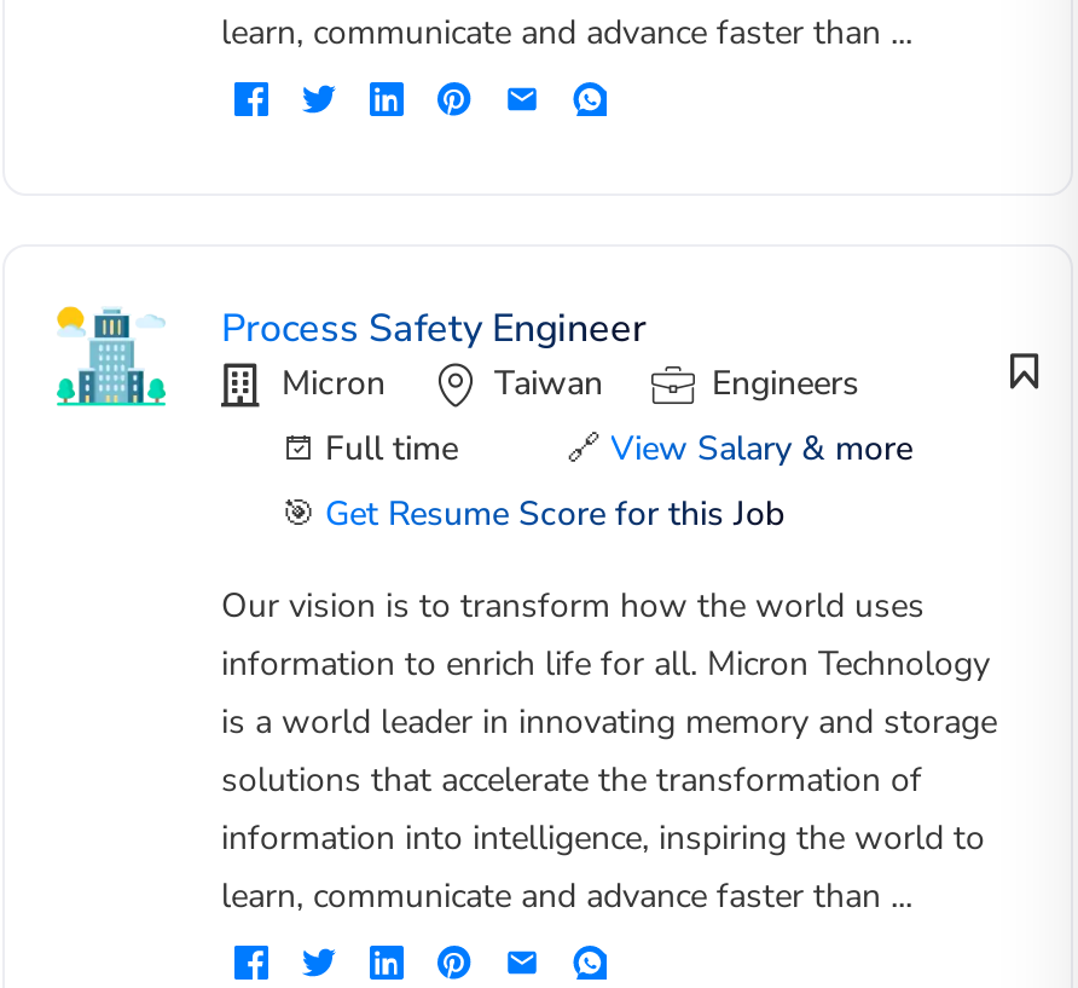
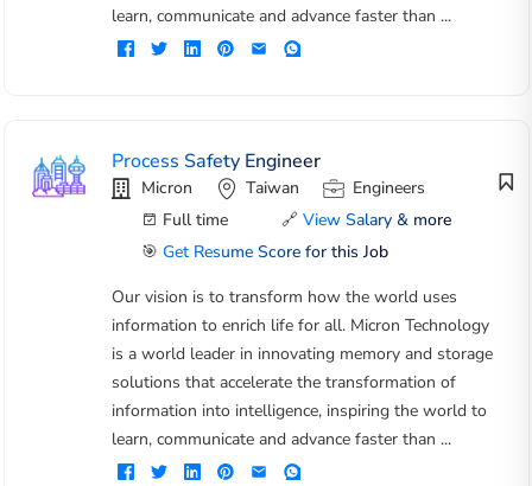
[53,302,169,409] [image] -> [30,149,87,199] [image]

